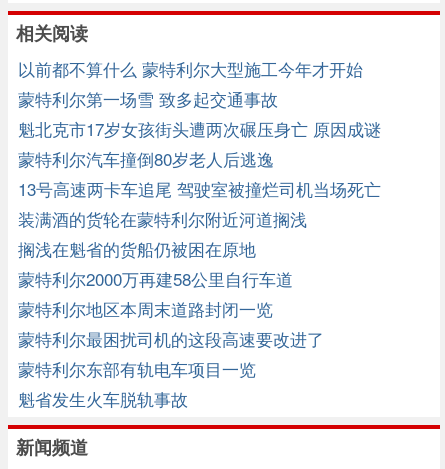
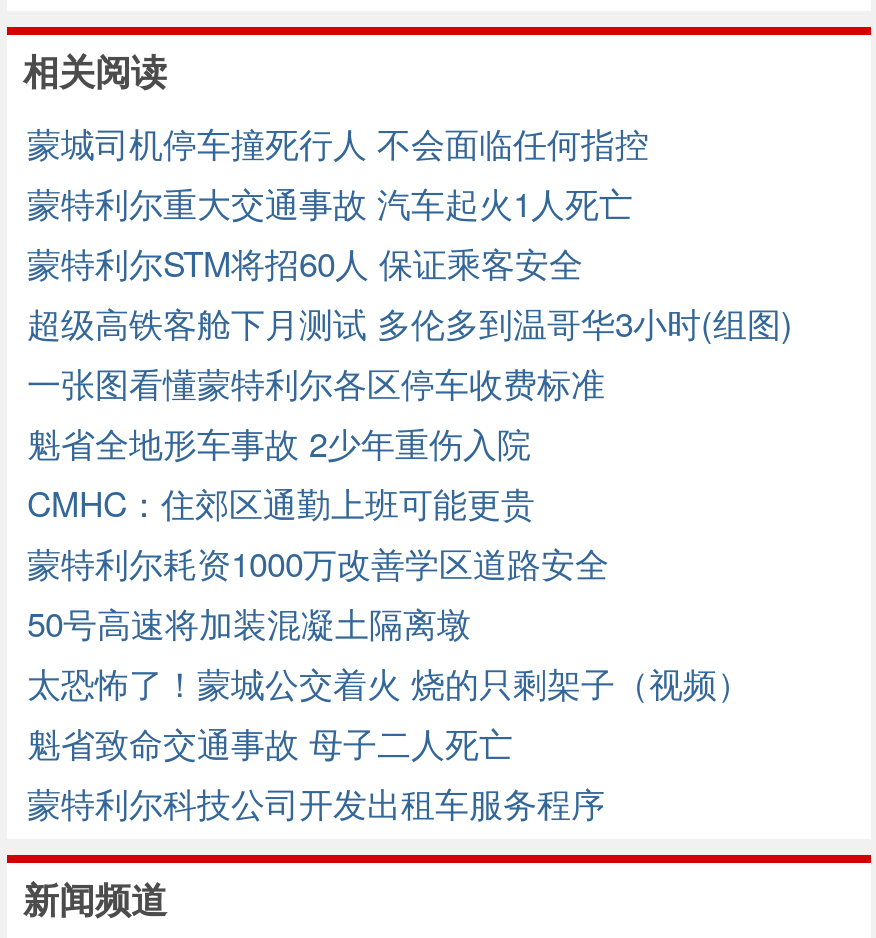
[18,55,381,410] 以前都不算什么 蒙特利尔大型施工今年才开始 | 蒙特利尔第一场雪 致多起交通事故 | 魁北克市17岁女孩街头遭两次碾压身亡 原因成谜 | 蒙特利尔汽车撞倒80岁老人后逃逸 | 13号高速两卡车追尾 驾驶室被撞烂司机当场死亡 | 装满酒的货轮在蒙特利尔附近河道搁浅 | 搁浅在魁省的货船仍被困在原地 | 蒙特利尔2000万再建58公里自行车道 | 蒙特利尔地区本周末道路封闭一览 | 蒙特利尔最困扰司机的这段高速要改进了 | 蒙特利尔东部有轨电车项目一览 | 魁省发生火车脱轨事故 -> [27,116,793,826] 蒙城司机停车撞死行人 不会面临任何指控 | 蒙特利尔重大交通事故 汽车起火1人死亡 | 蒙特利尔STM将招60人 保证乘客安全 | 超级高铁客舱下月测试 多伦多到温哥华3小时(组图) | 一张图看懂蒙特利尔各区停车收费标准 | 魁省全地形车事故 2少年重伤入院 | CMHC：住郊区通勤上班可能更贵 | 蒙特利尔耗资1000万改善学区道路安全 | 50号高速将加装混凝土隔离墩 | 太恐怖了！蒙城公交着火 烧的只剩架子（视频） | 魁省致命交通事故 母子二人死亡 | 蒙特利尔科技公司开发出租车服务程序

